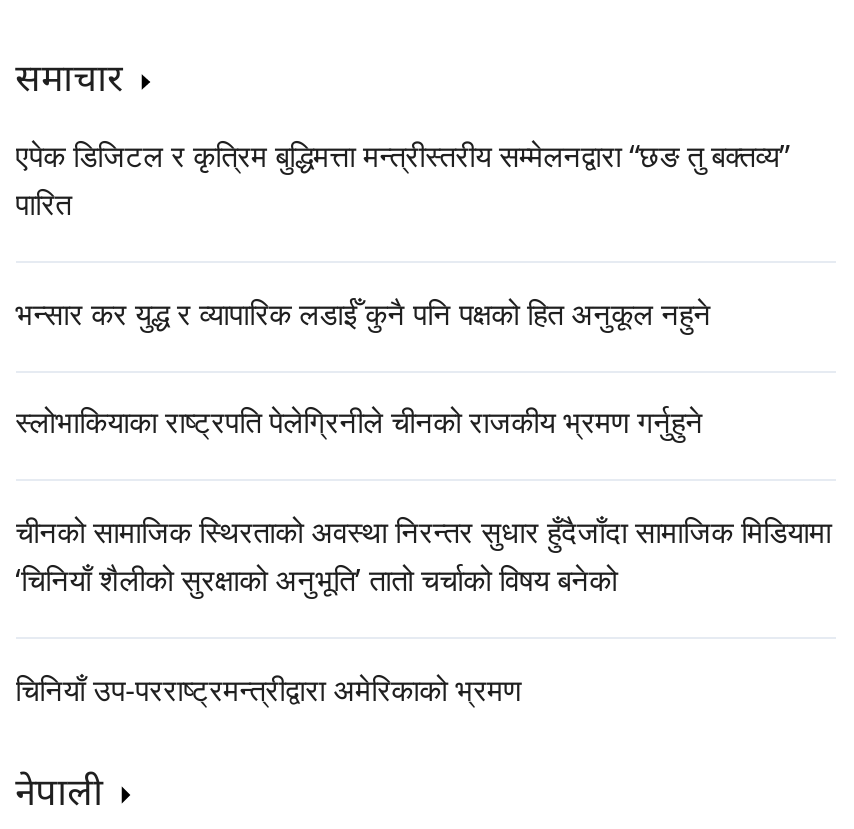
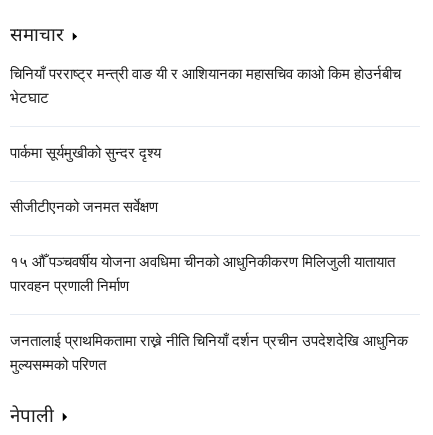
[15,137,789,227] एपेक डिजिटल र कृत्रिम बुद्धिमत्ता मन्त्रीस्तरीय सम्मेलनद्वारा “छङ तु बक्तव्य” | पारित -> [10,64,401,109] चिनियाँ परराष्ट्र मन्त्री वाङ यी र आशियानका महासचिव काओ किम होउर्नबीच | भेटघाट
[15,294,711,336] भन्सार कर युद्ध र व्यापारिक लडाईँ कुनै पनि पक्षको हित अनुकूल नहुने -> [10,143,161,164] पार्कमा सूर्यमुखीको सुन्दर दृश्य
[15,404,703,446] स्लोभाकियाका राष्ट्रपति पेलेग्रिनीले चीनको राजकीय भ्रमण गर्नुहुने -> [10,197,158,218] सीजीटीएनको जनमत सर्वेक्षण
[15,514,831,604] चीनको सामाजिक स्थिरताको अवस्था निरन्तर सुधार हुँदैजाँदा सामाजिक मिडियामा | ‘चिनियाँ शैलीको सुरक्षाको अनुभूति’ तातो चर्चाको विषय बनेको -> [10,252,395,297] १५ औँ पञ्चवर्षीय योजना अवधिमा चीनको आधुनिकीकरण मिलिजुली यातायात | पारवहन प्रणाली निर्माण
[15,671,521,713] चिनियाँ उप-परराष्ट्रमन्त्रीद्वारा अमेरिकाको भ्रमण -> [10,331,408,376] जनतालाई प्राथमिकतामा राख्ने नीति चिनियाँ दर्शन प्रचीन उपदेशदेखि आधुनिक | मुल्यसम्मको परिणत

